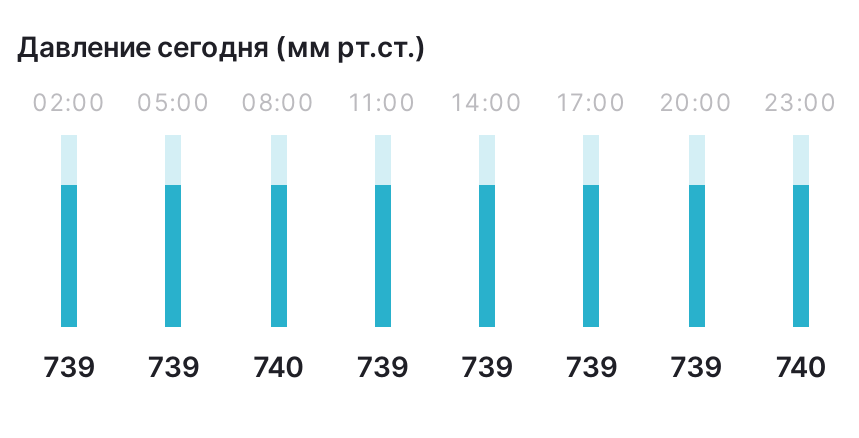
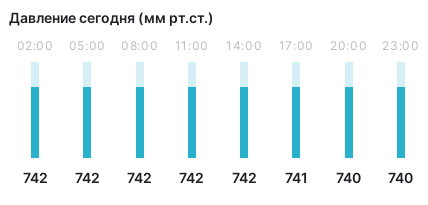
[43,349,95,383] 739 -> [23,169,48,186] 742
[148,349,200,383] 739 -> [75,169,100,186] 742
[253,349,303,383] 740 -> [127,169,152,186] 742
[357,349,409,383] 739 -> [179,169,204,186] 742
[461,349,513,383] 739 -> [232,169,257,186] 742
[566,349,618,383] 739 -> [285,169,308,186] 741
[670,349,722,383] 739 -> [336,169,361,186] 740

